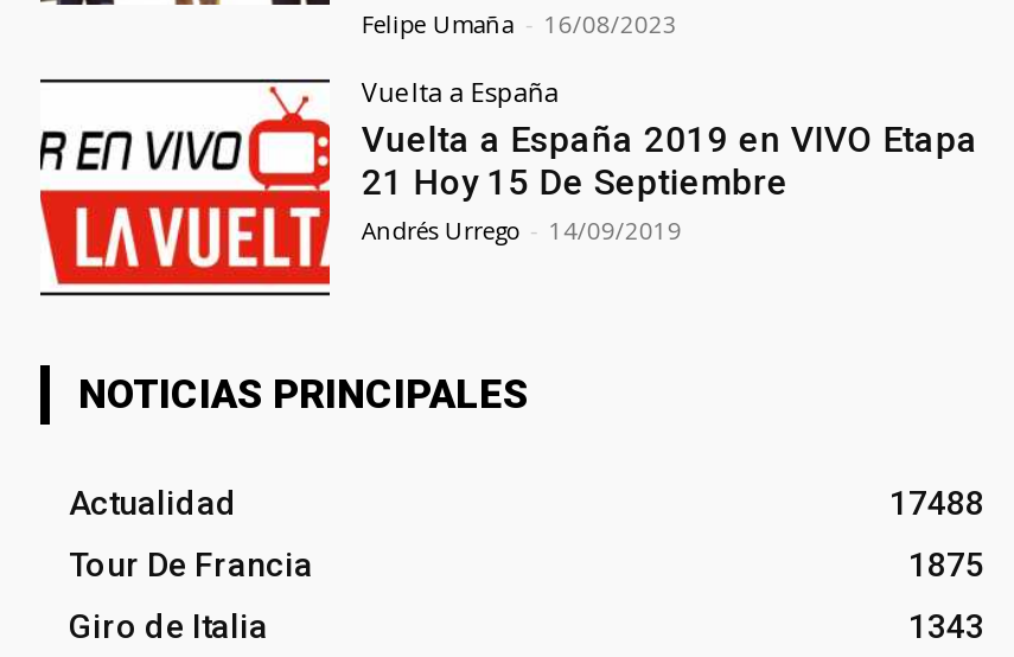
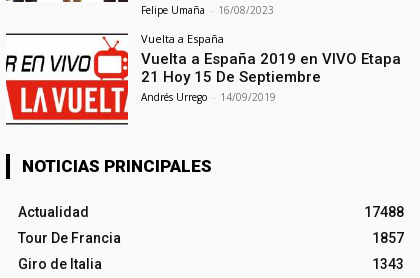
[908,546,984,583] 1875 -> [372,230,404,246] 1857

